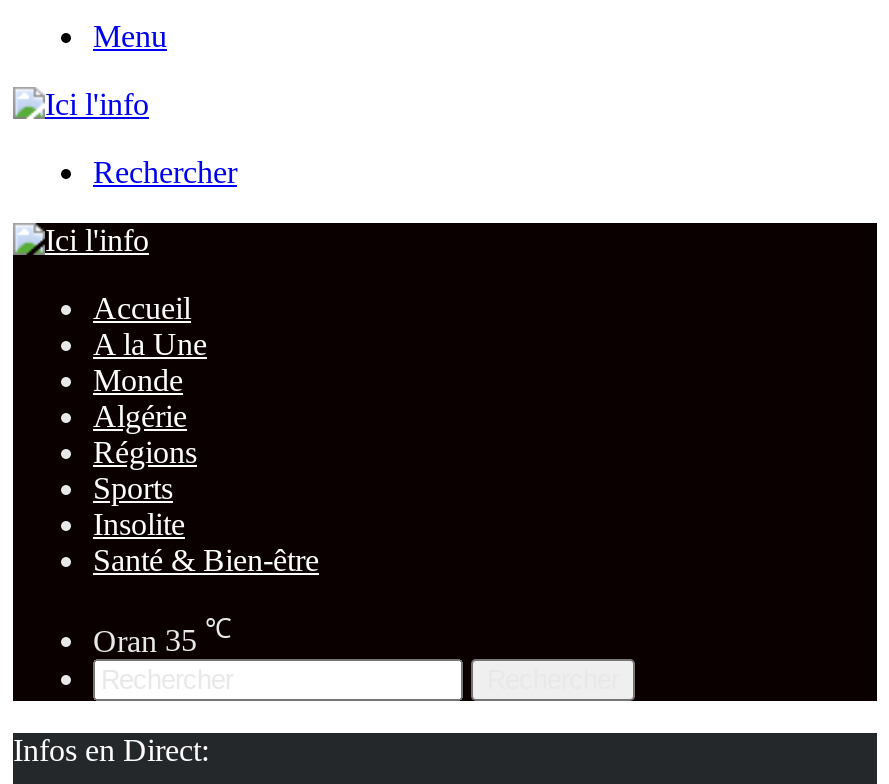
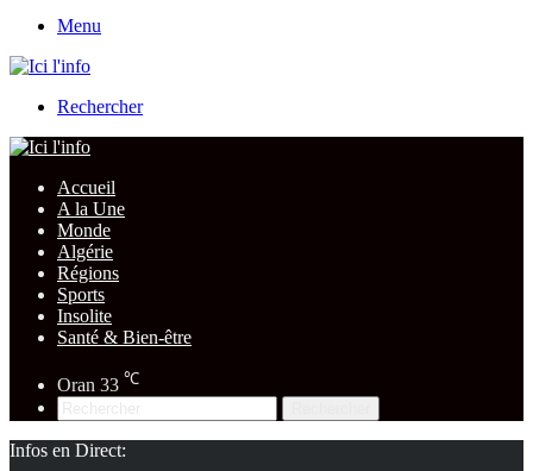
[93,615,231,658] Oran 35 ℃ -> [57,370,139,395] Oran 33 ℃

